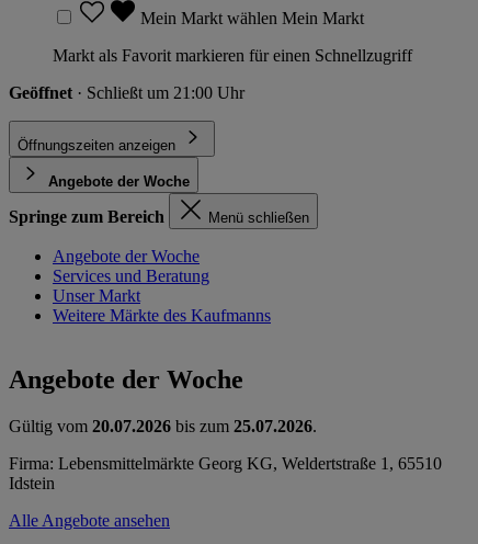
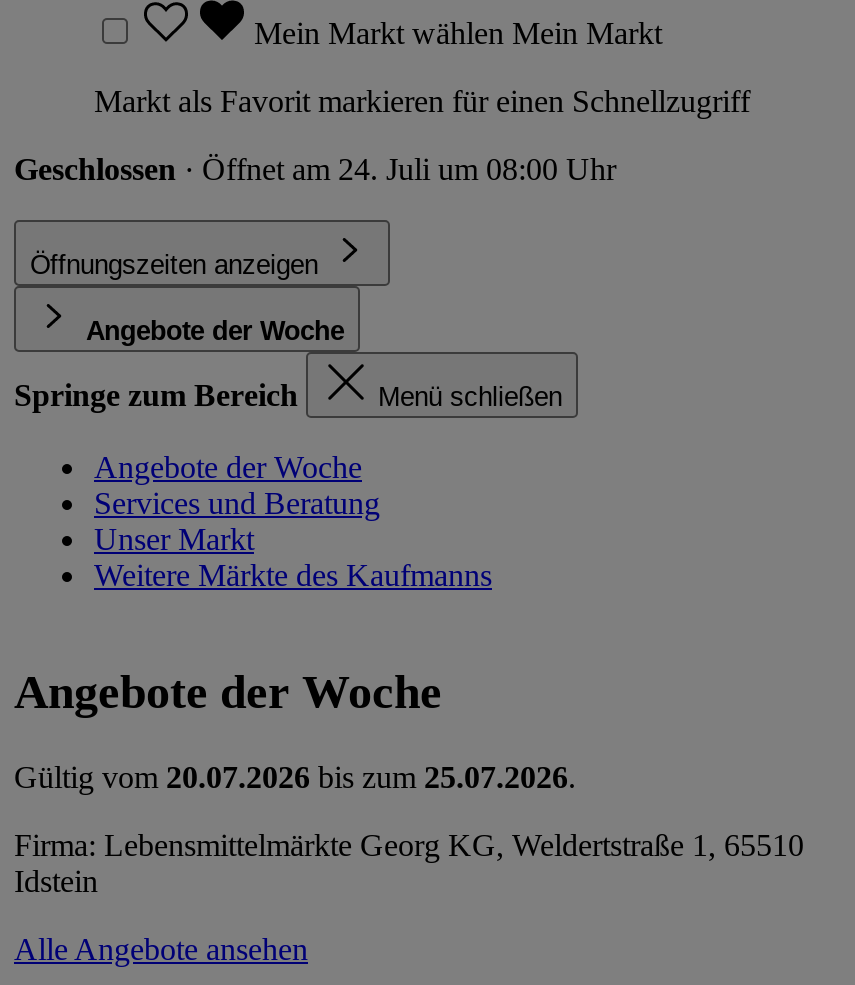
[9,83,244,101] Geöffnet · Schließt um 21:00 Uhr -> [14,151,616,185] Geschlossen · Öffnet am 24. Juli um 08:00 Uhr

